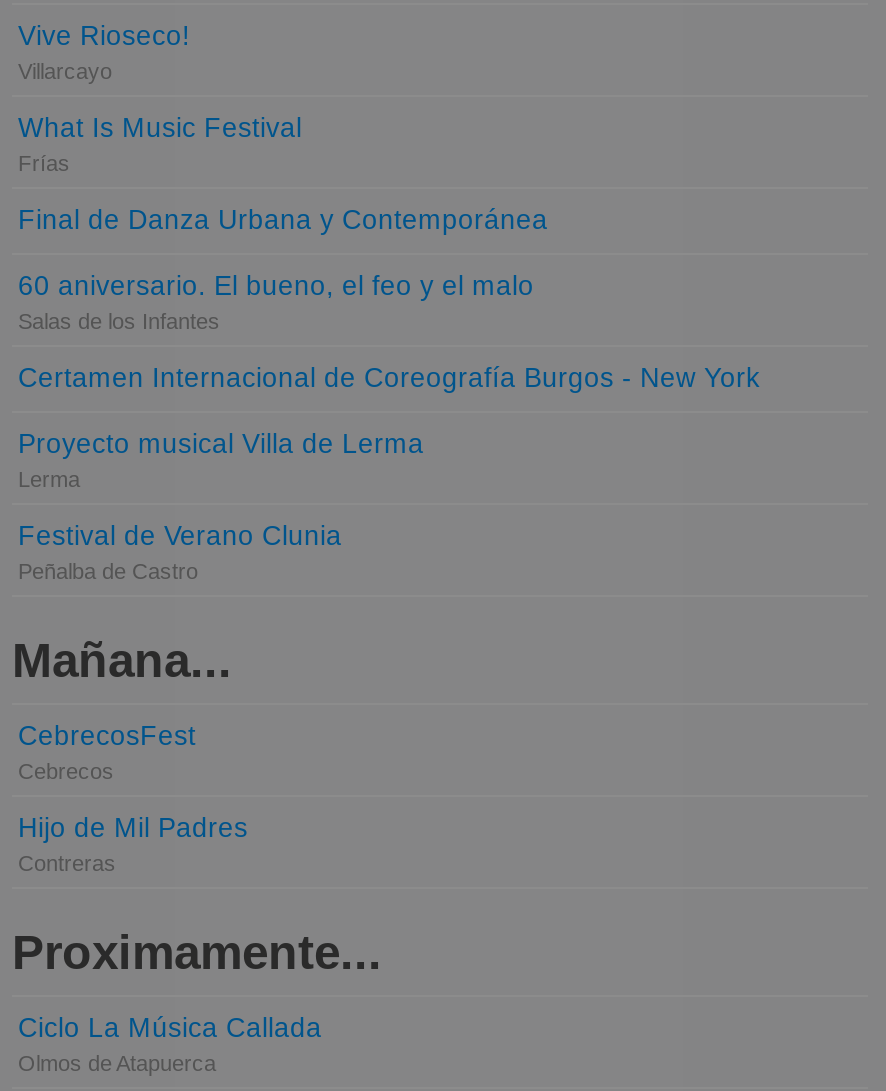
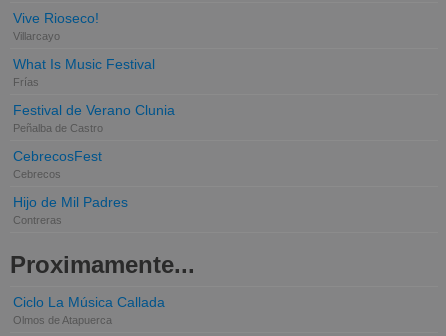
[18,205,760,491] Final de Danza Urbana y Contemporánea | 60 aniversario. El bueno, el feo y el malo | Salas de los Infantes | Certamen Internacional de Coreografía Burgos - New York | Proyecto musical Villa de Lerma | Lerma -> none
[12,633,232,687] Mañana... -> none

